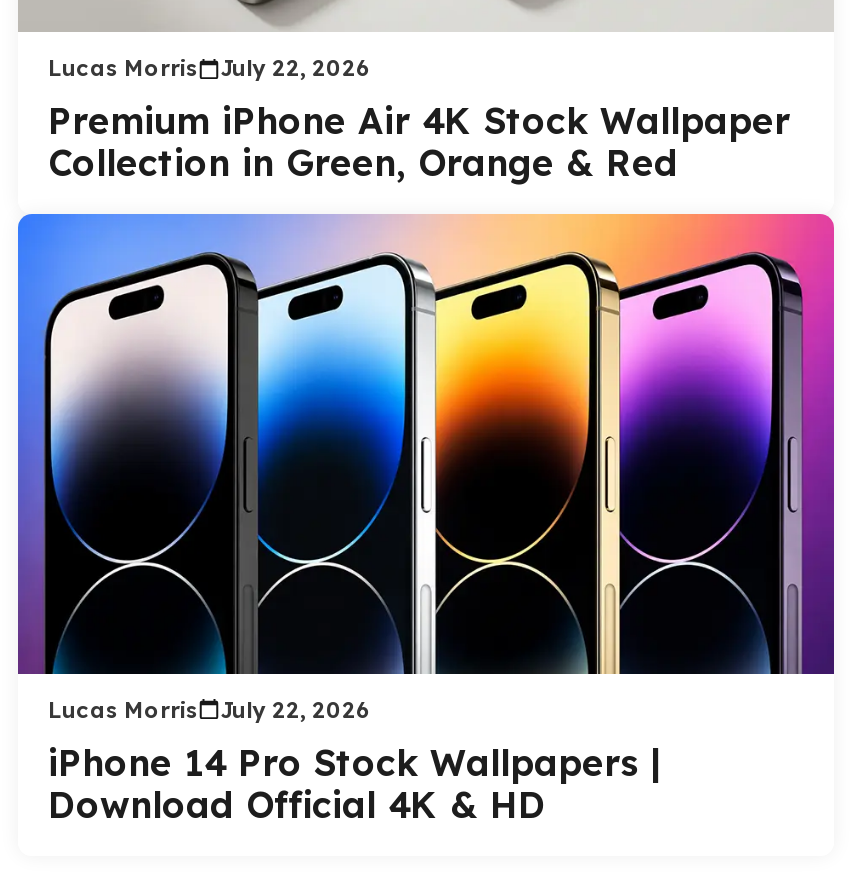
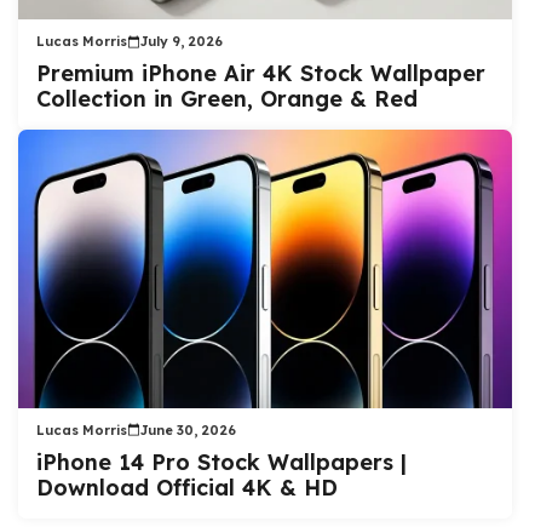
[48,54,370,82] Lucas Morris July 22, 2026 -> [36,33,223,50] Lucas Morris July 9, 2026
[48,695,370,723] Lucas Morris July 22, 2026 -> [36,421,236,438] Lucas Morris June 30, 2026

